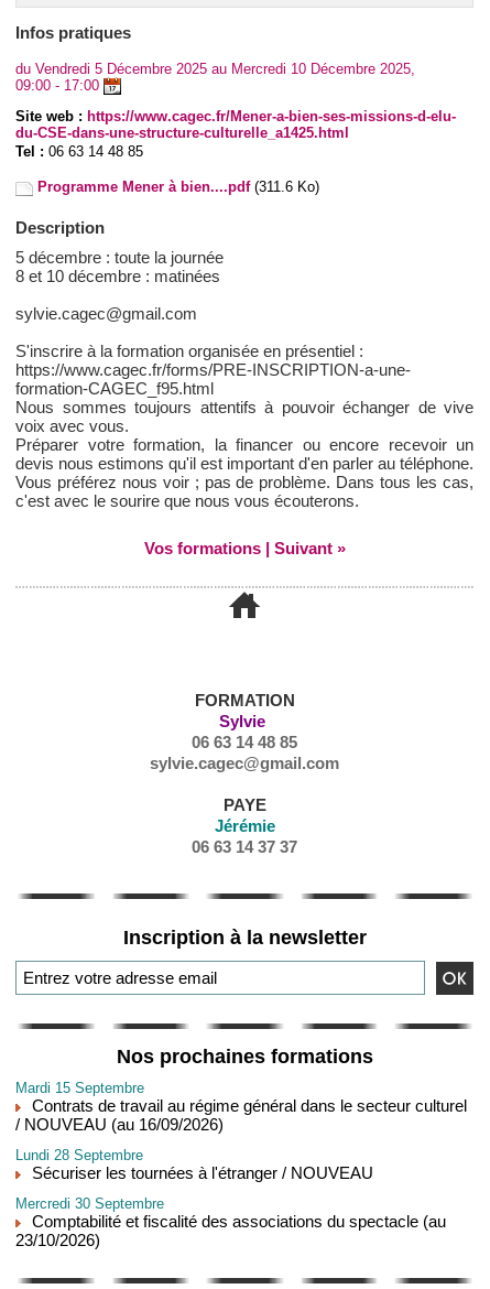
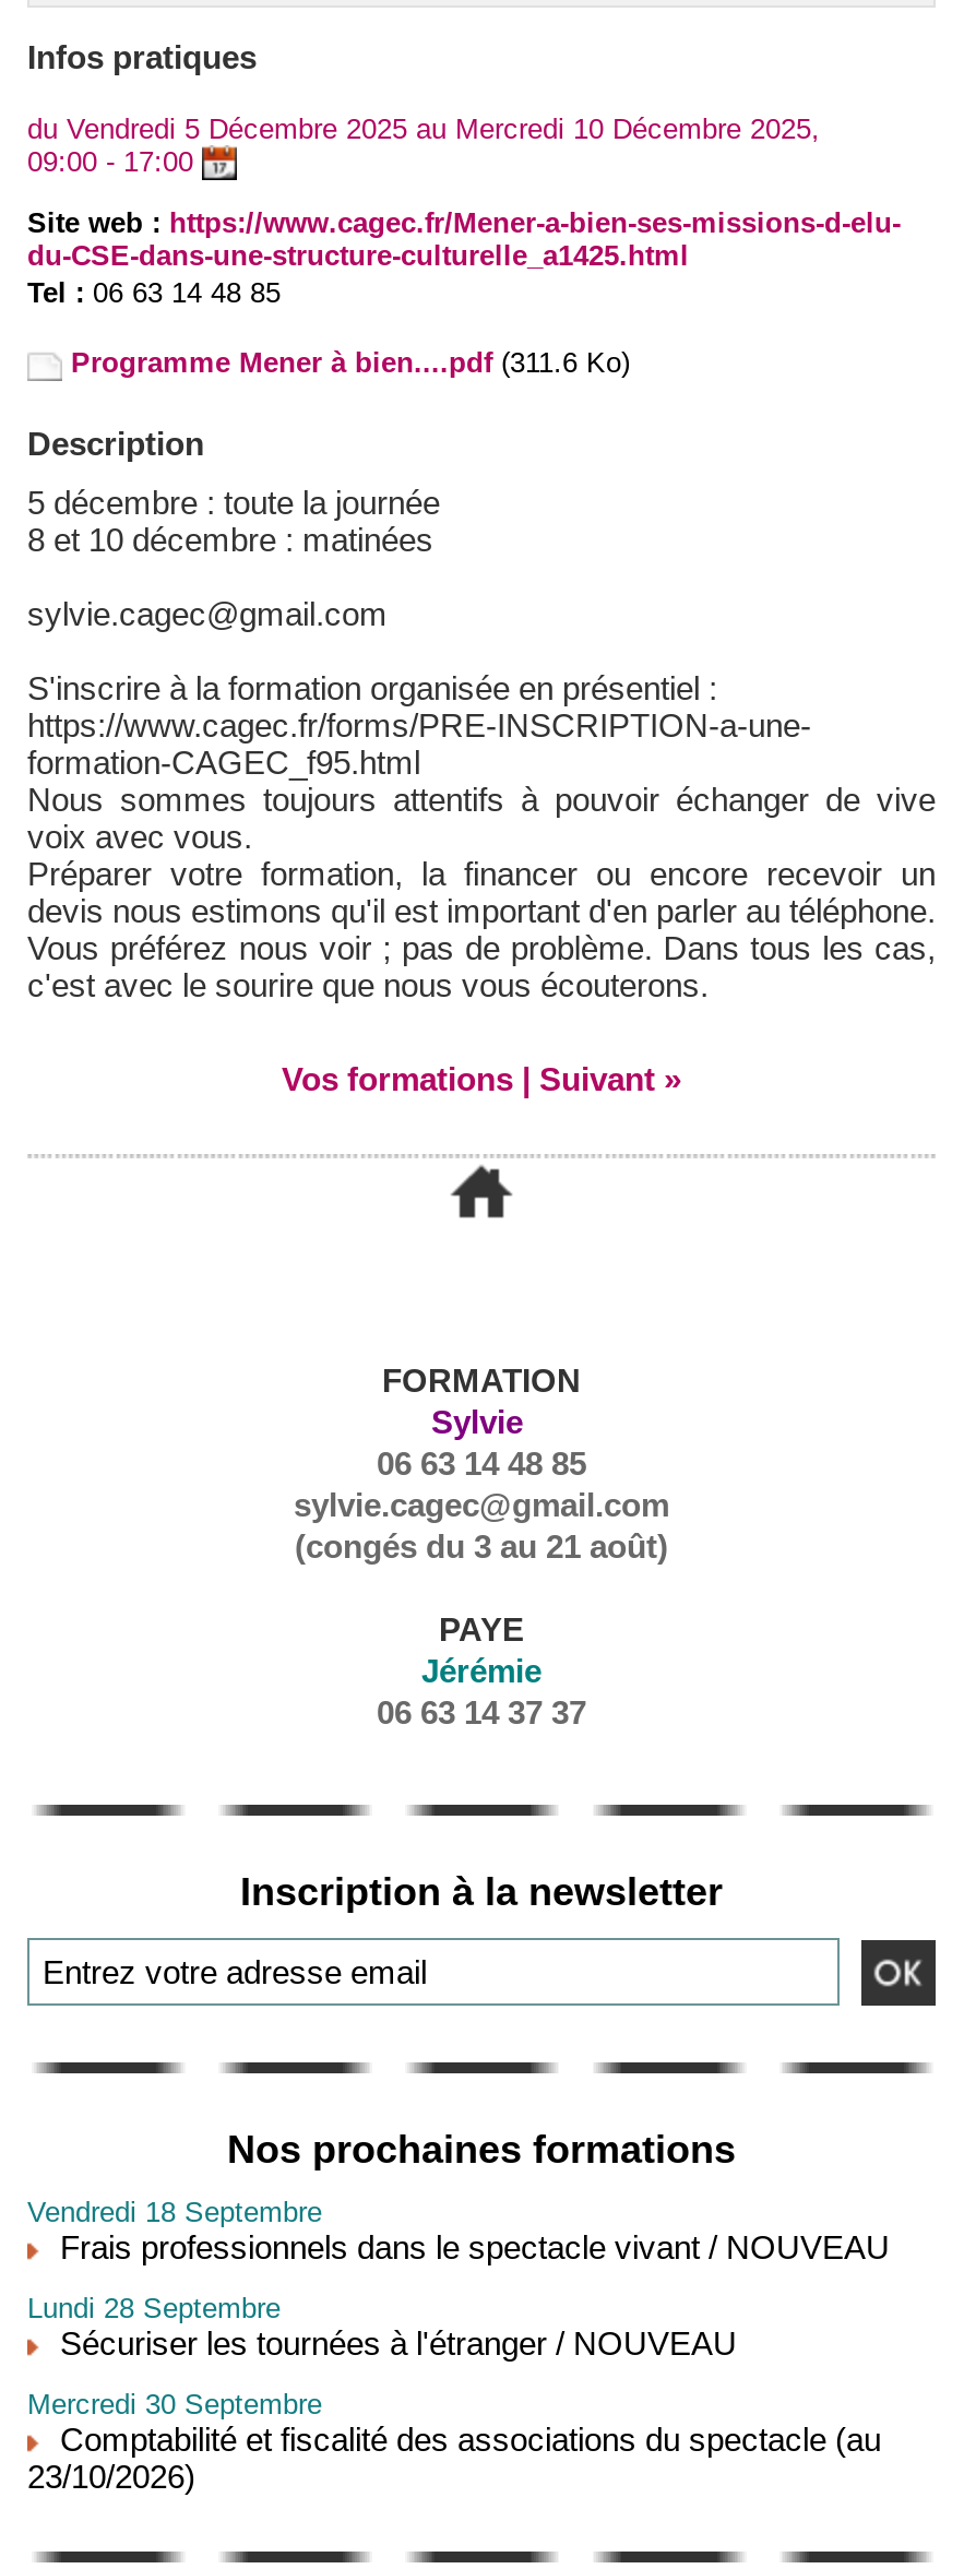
none -> [295,1527,668,1565] (congés du 3 au 21 août)
moved [116,1046,373,1068] -> [227,2128,736,2172]: Nos prochaines formations
[15,1080,467,1134] Mardi 15 Septembre | Contrats de travail au régime général dans le secteur culturel | / NOUVEAU (au 16/09/2026) -> [27,2196,890,2265] Vendredi 18 Septembre | Frais professionnels dans le spectacle vivant / NOUVEAU

